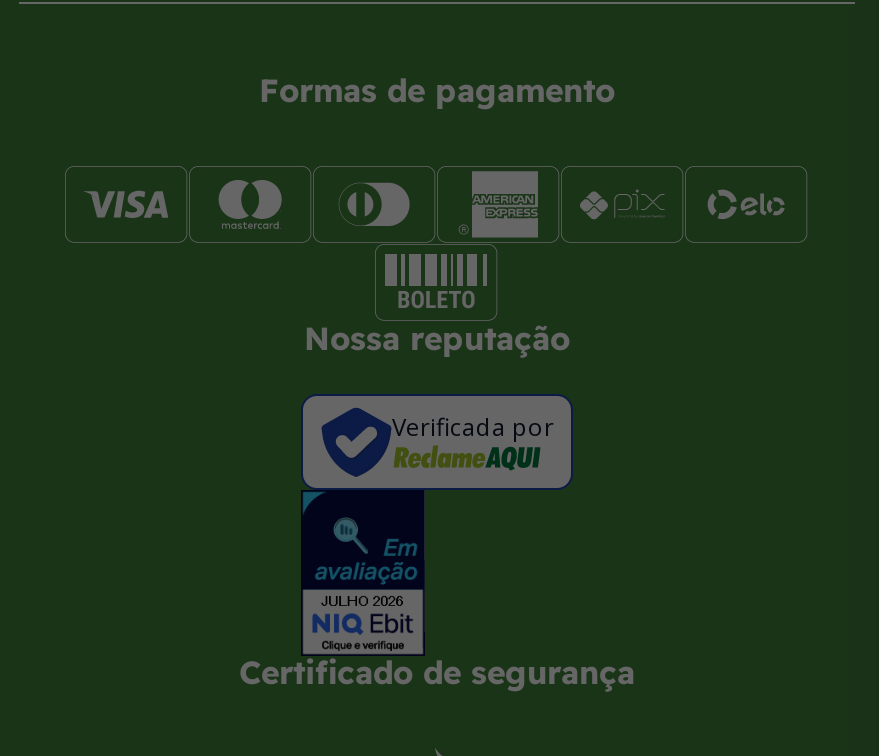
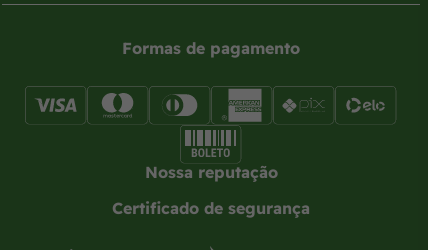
[299,392,575,648] [image] | Verificada por -> none

